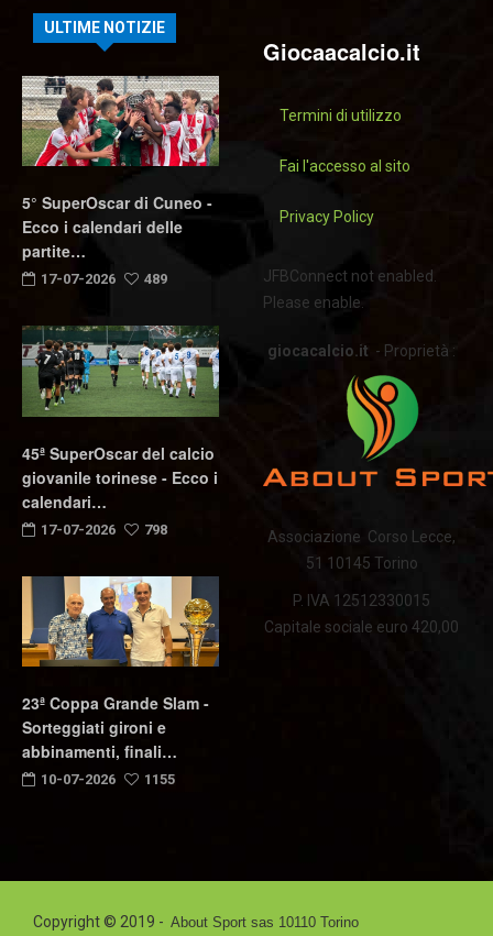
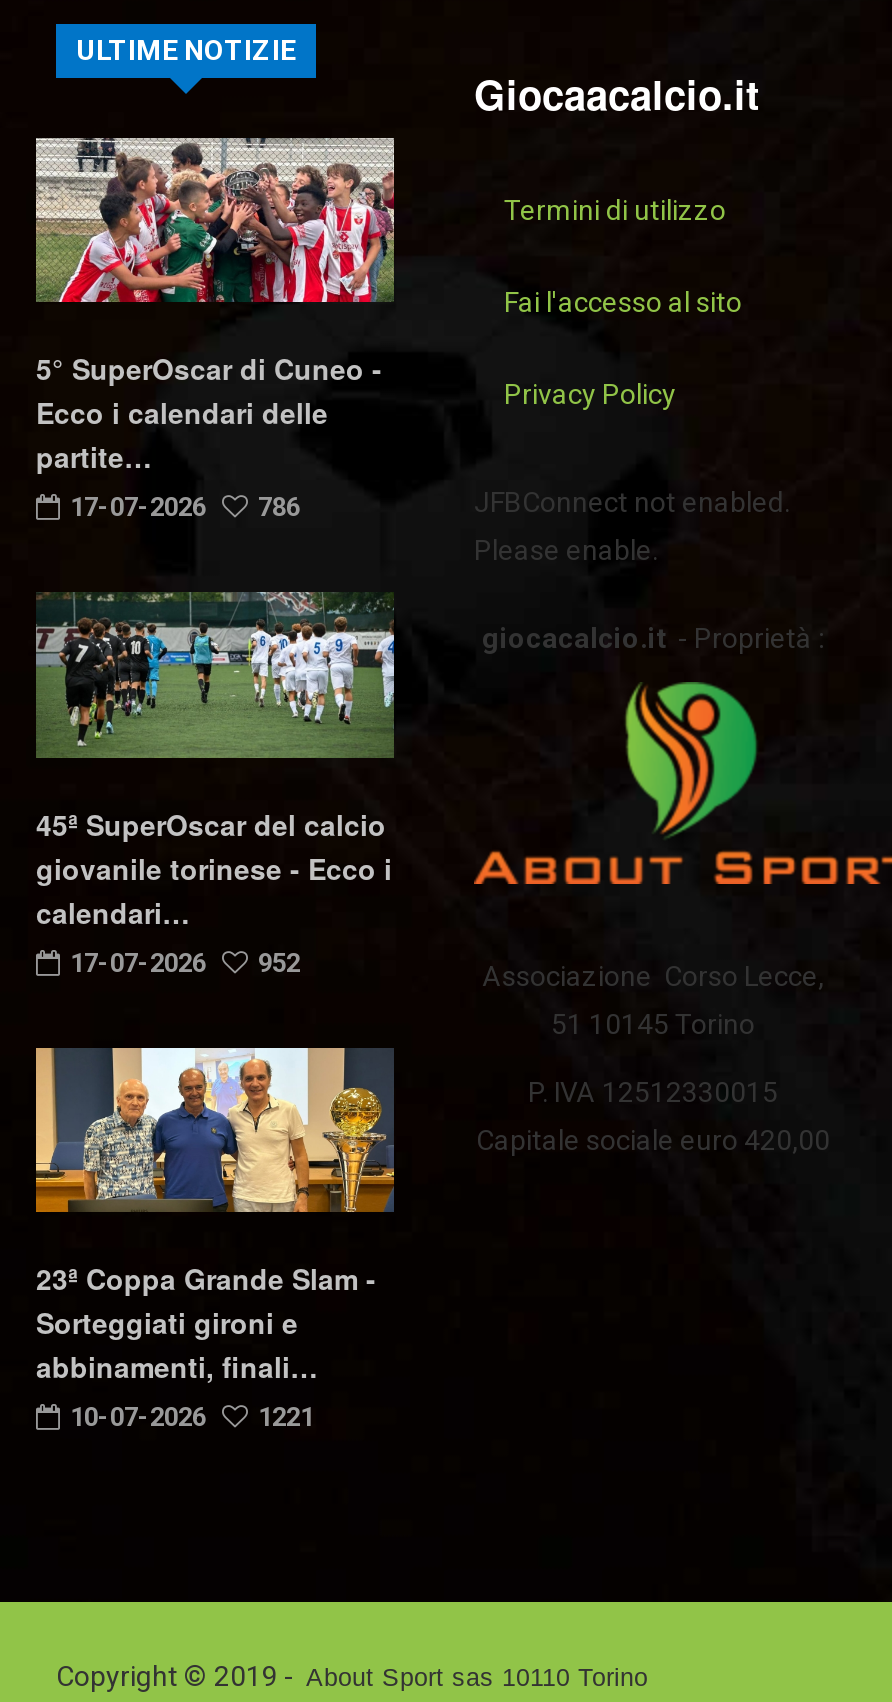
[41,271,167,287] 17-07-2026 489 -> [70,492,300,522] 17-07-2026 786
[41,521,167,538] 17-07-2026 798 -> [70,948,300,978] 17-07-2026 952
[41,771,175,788] 10-07-2026 1155 -> [70,1403,314,1433] 10-07-2026 1221

